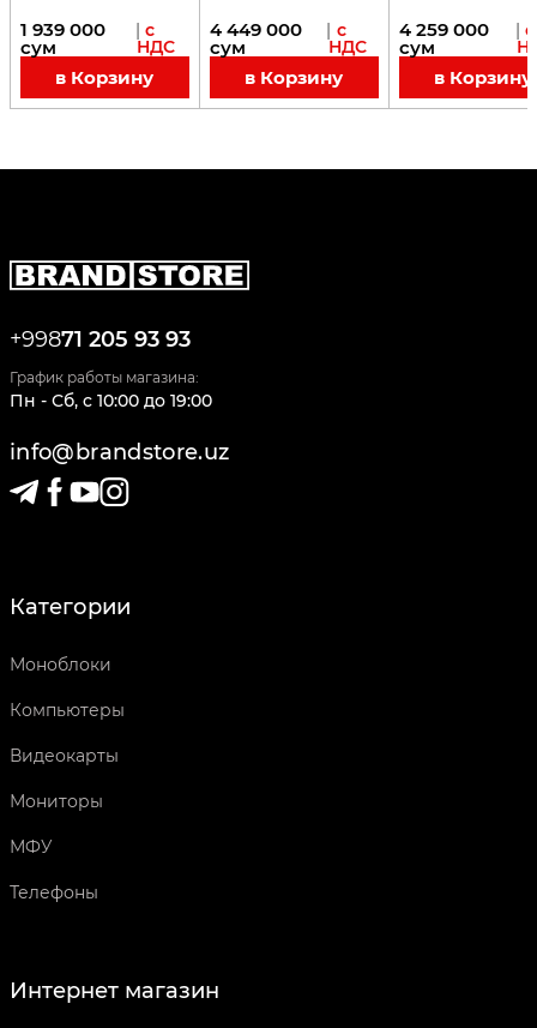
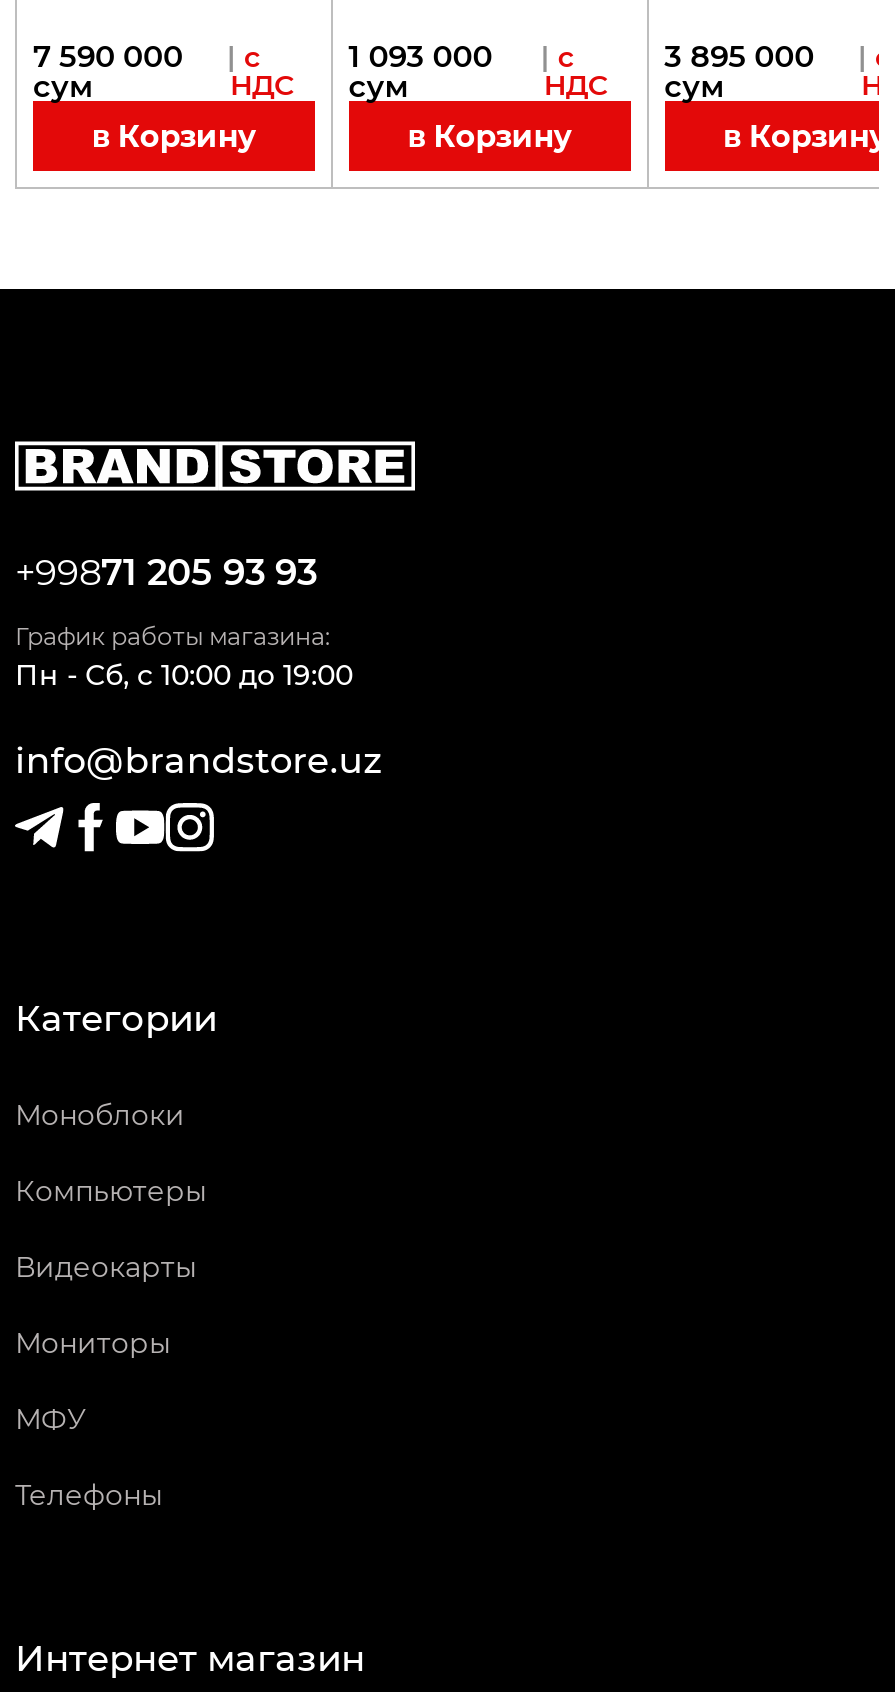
[20,18,105,41] 1 939 000 -> [33,37,183,75] 7 590 000
[210,18,302,41] 4 449 000 -> [349,37,493,75] 1 093 000
[399,18,489,41] 4 259 000 -> [664,37,814,75] 3 895 000

